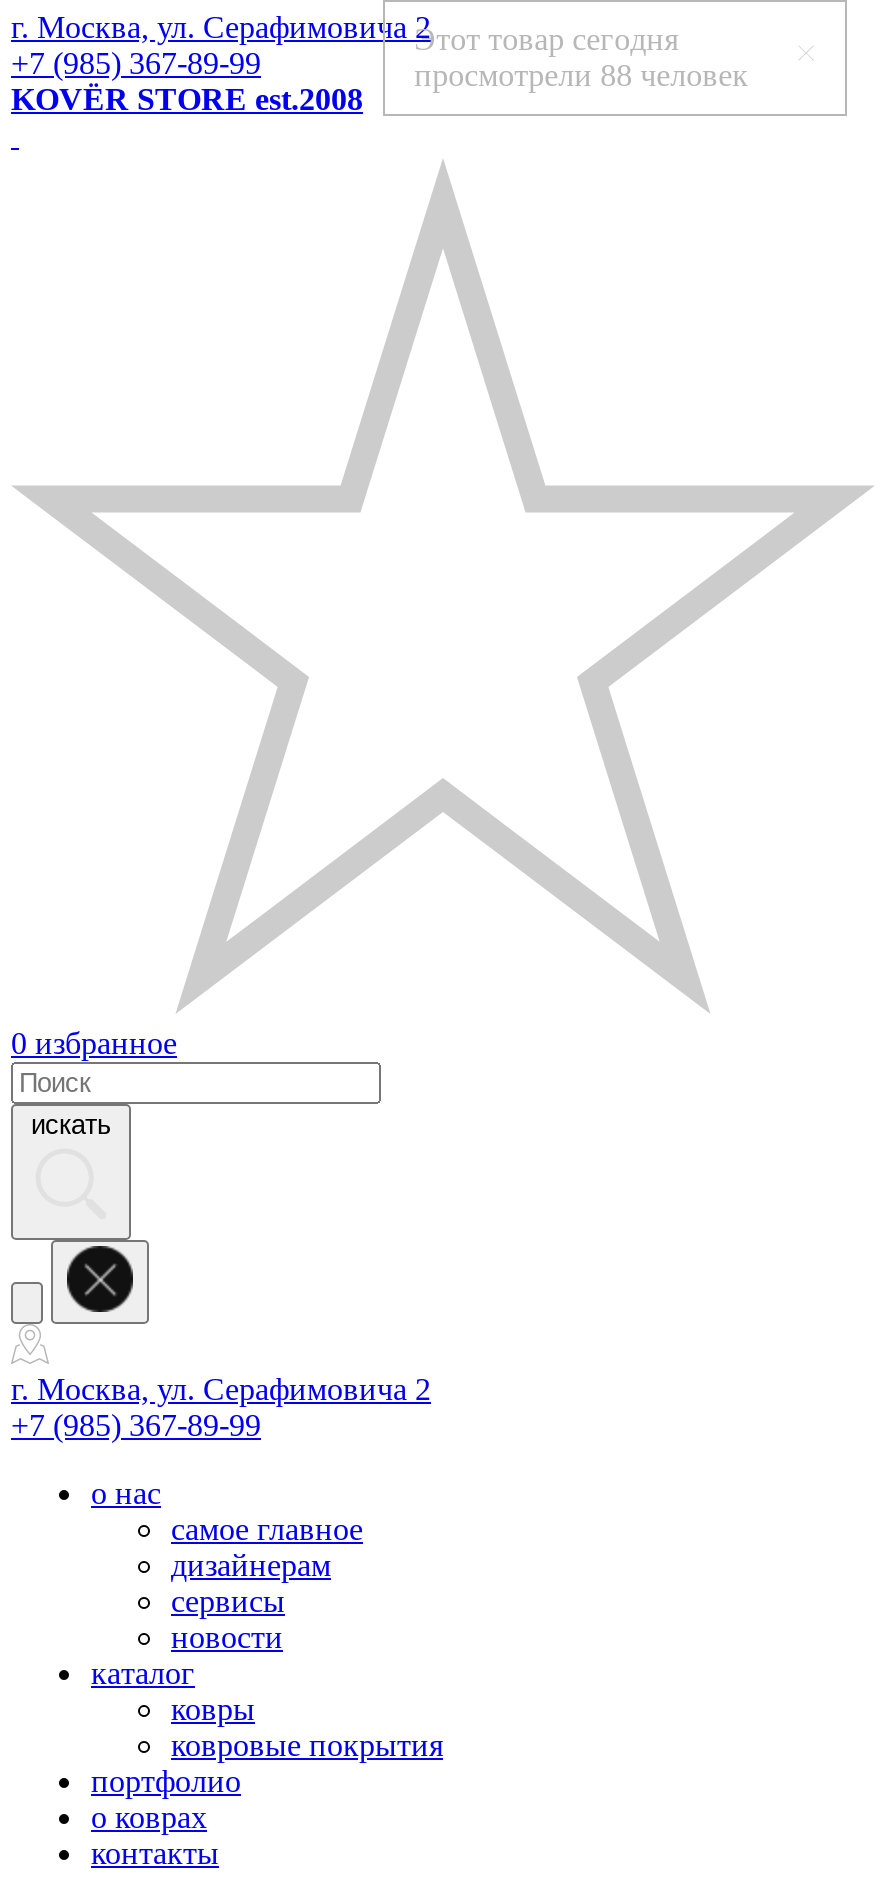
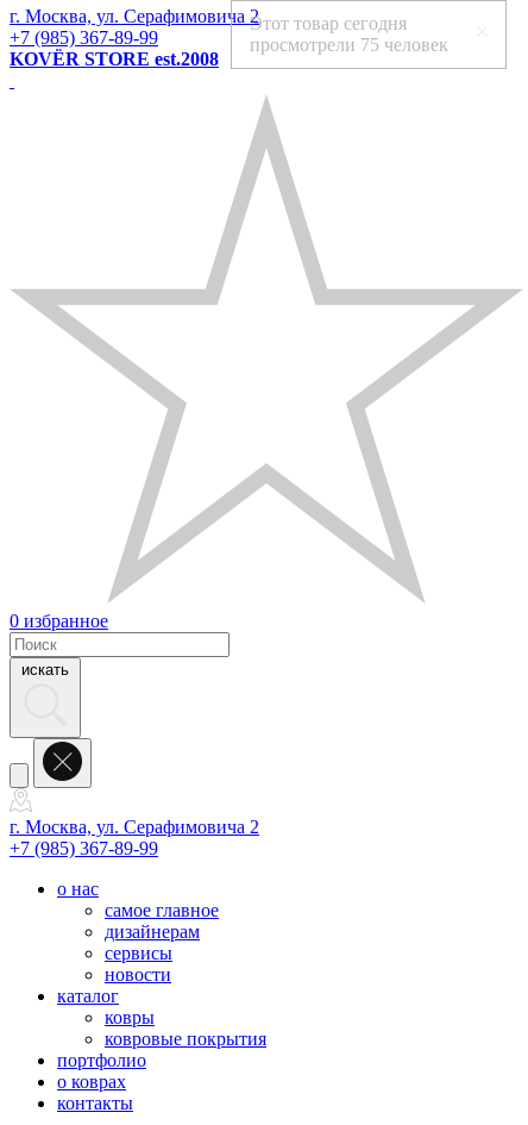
[414,58,748,92] просмотрели 88 человек -> [249,35,448,55] просмотрели 75 человек

